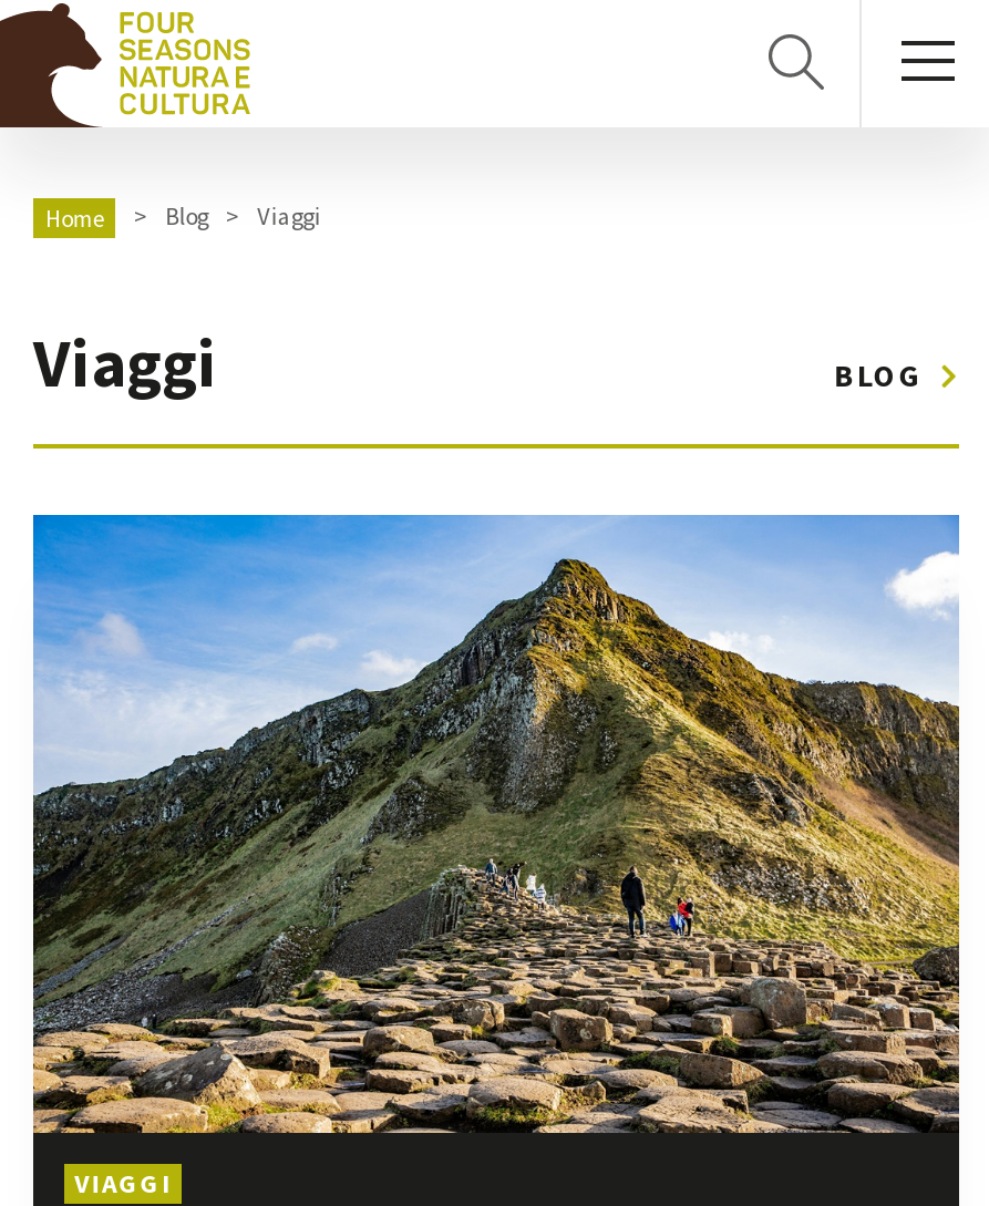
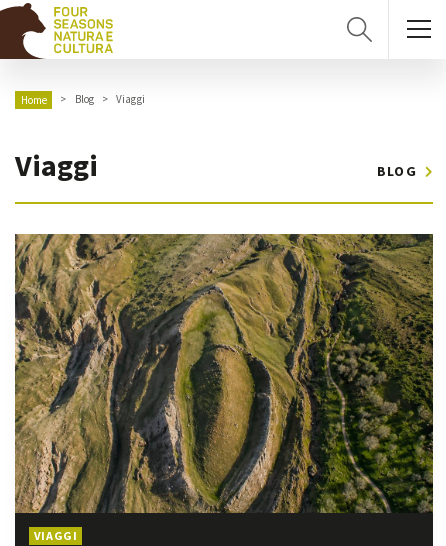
[31,513,961,1135] [image] -> [14,233,434,514] [image]

